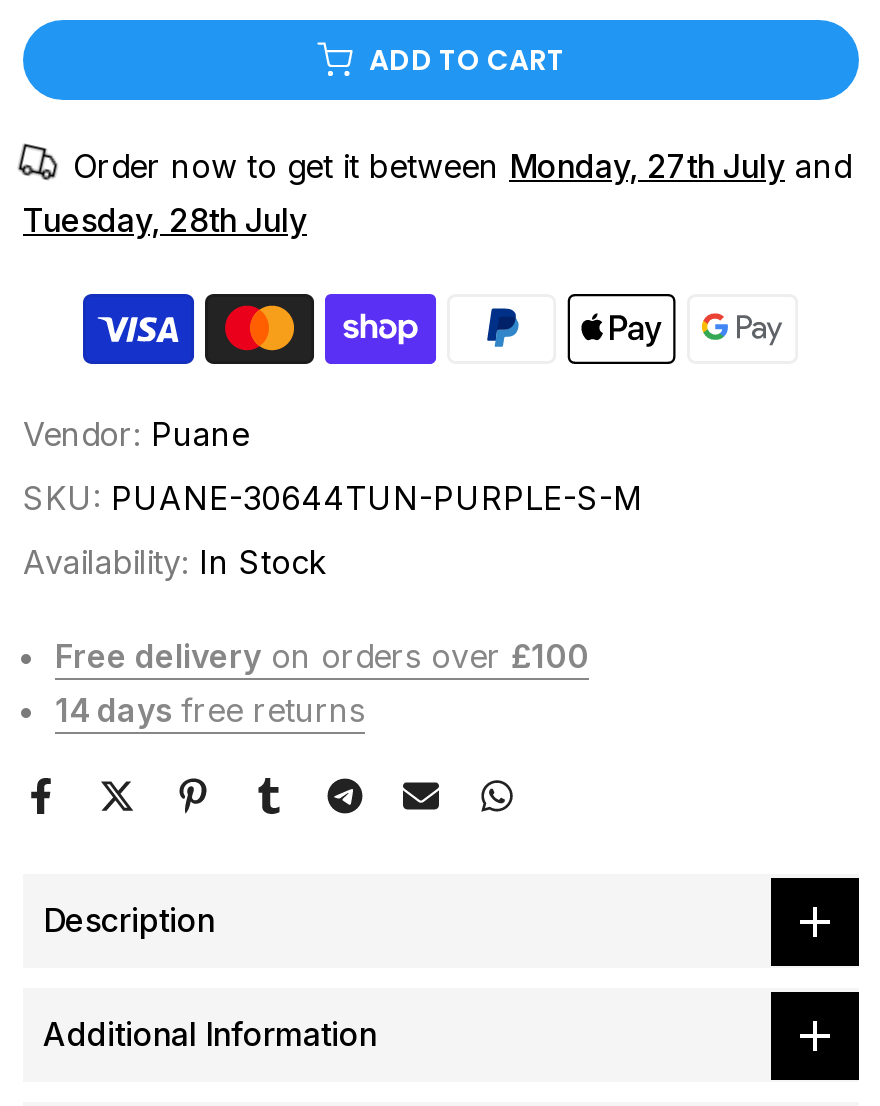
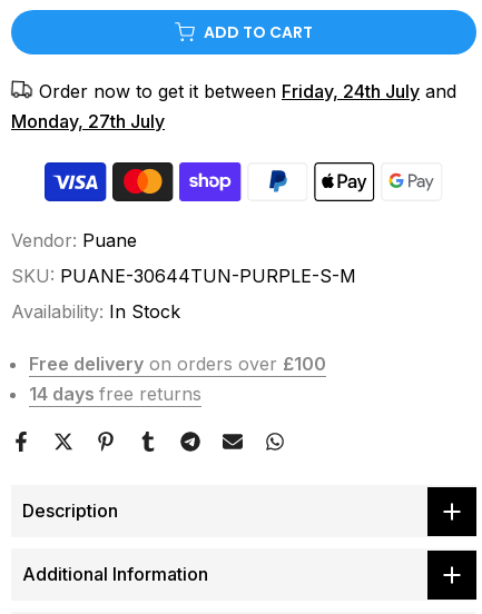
[73,146,851,186] Order now to get it between Monday, 27th July and -> [39,80,456,102] Order now to get it between Friday, 24th July and
[23,200,307,240] Tuesday, 28th July -> [11,110,165,132] Monday, 27th July

